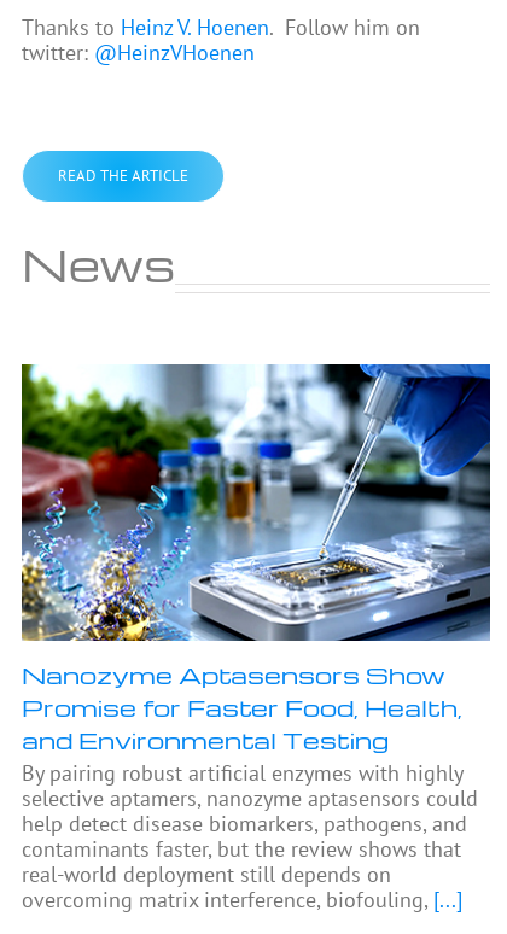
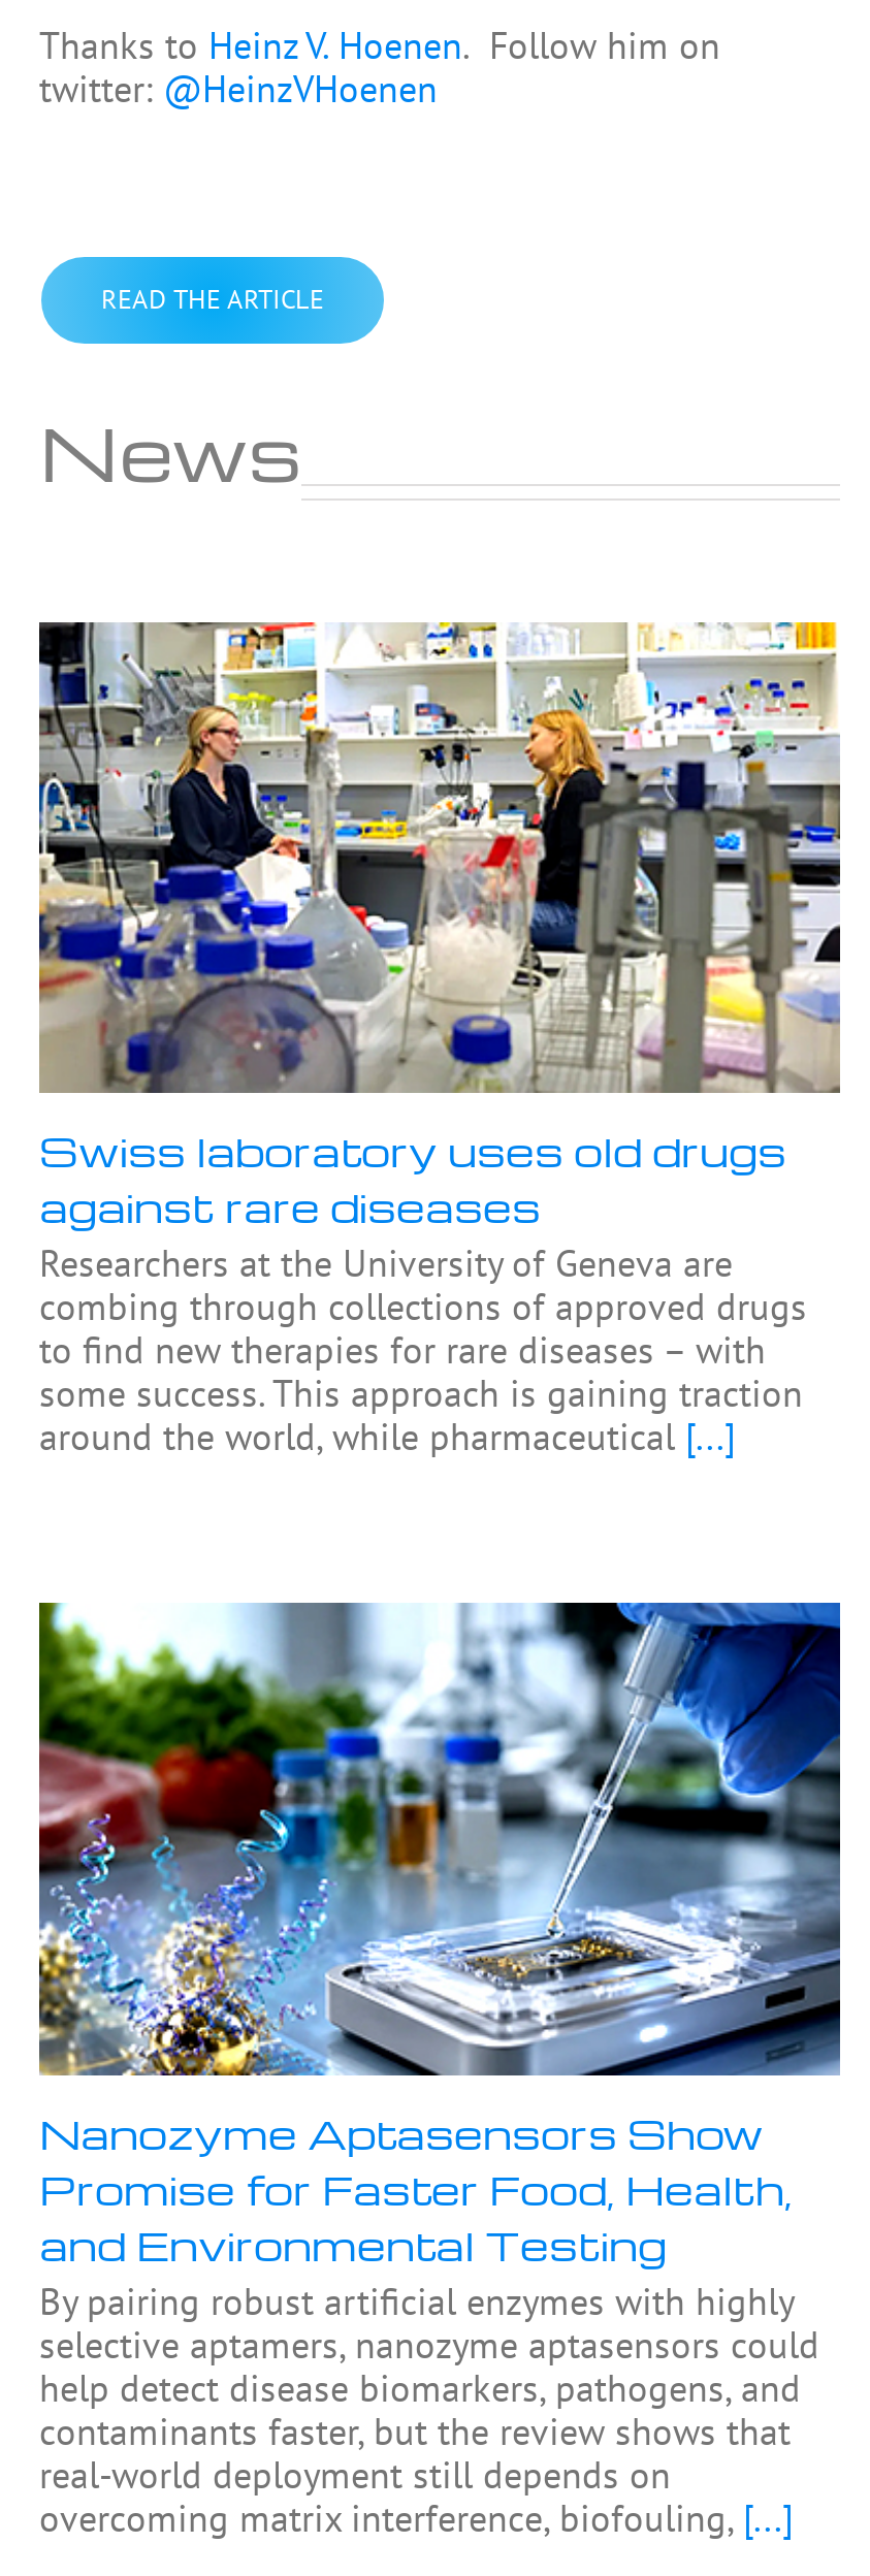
none -> [37,620,840,1461] [image] | Swiss laboratory uses old drugs | against rare diseases | Researchers at the University of Geneva are | combing through collections of approved drugs | to find new therapies for rare diseases – with | some success. This approach is gaining traction | around the world, while pharmaceutical [...]

